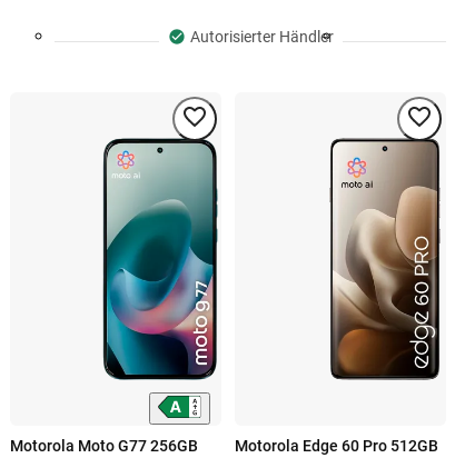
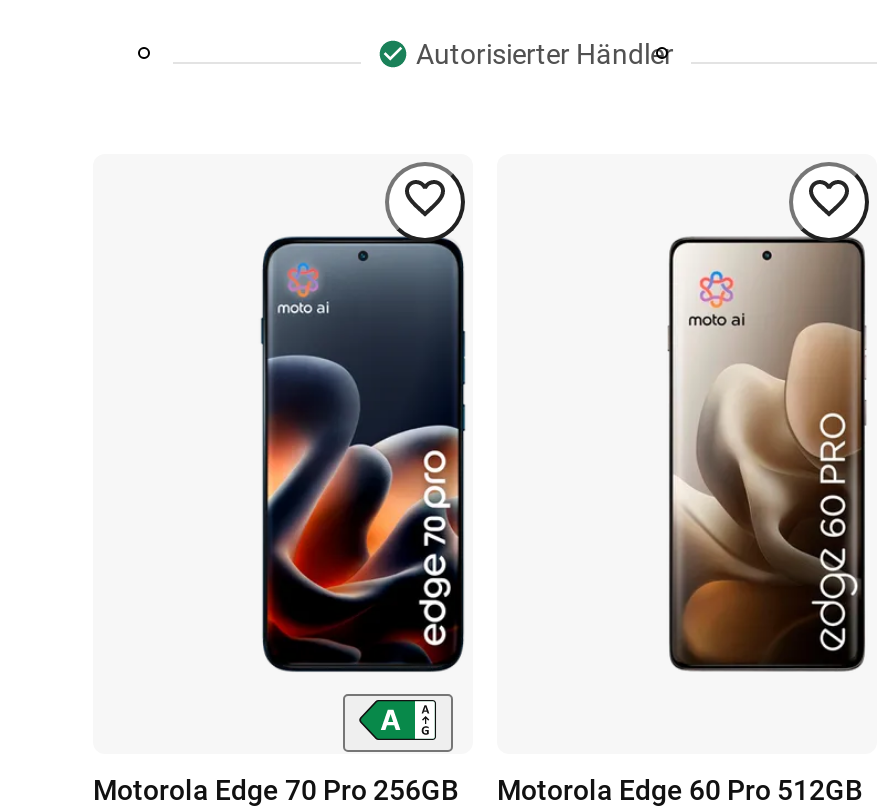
[103,140,218,380] [image] -> [261,244,467,672] [image]
[10,437,198,455] Motorola Moto G77 256GB -> [93,775,459,807] Motorola Edge 70 Pro 256GB

